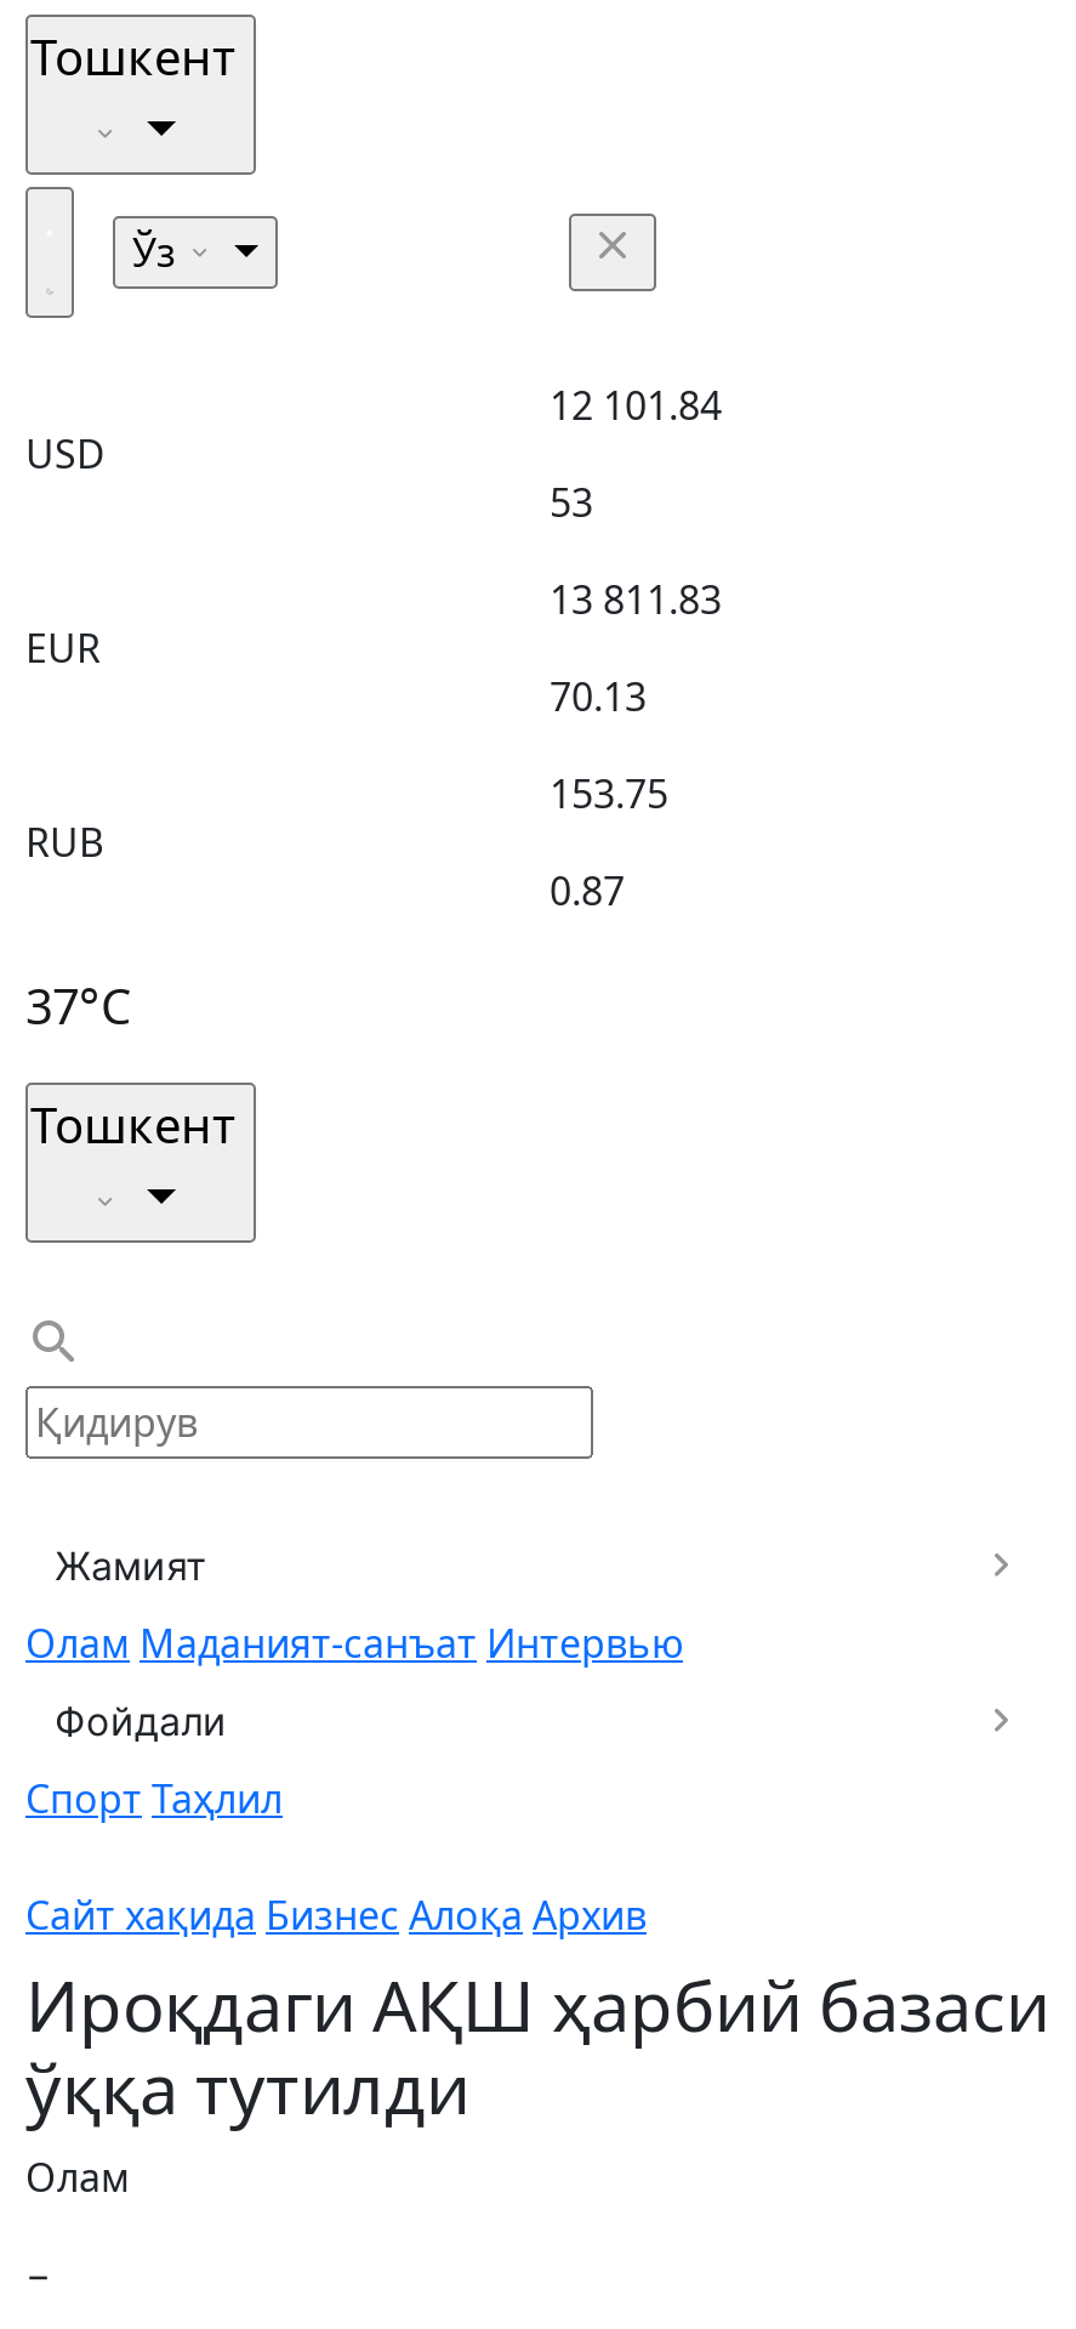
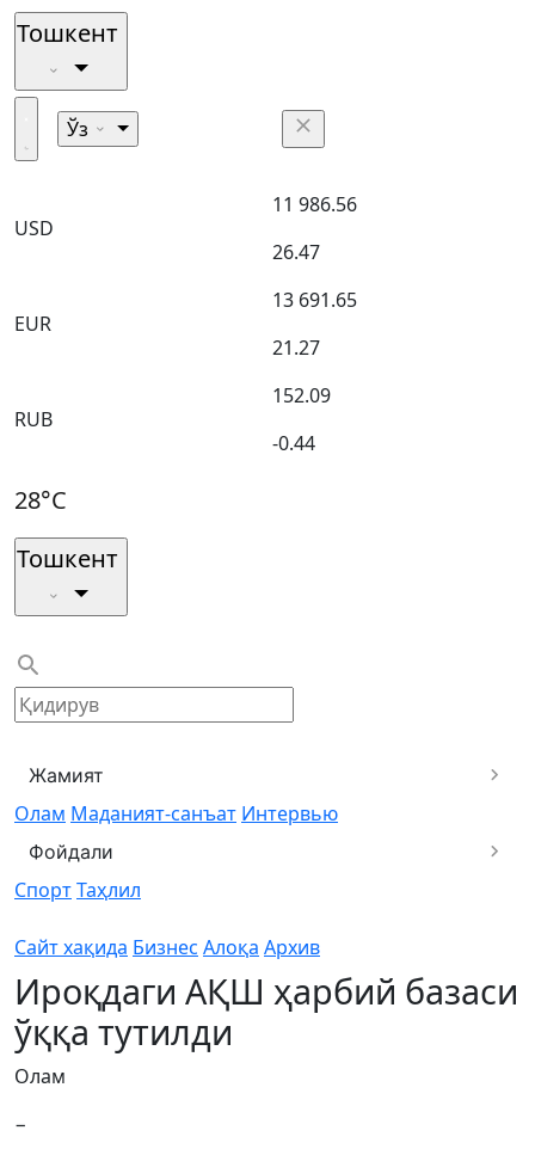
[550,379,722,432] 12 101.84 -> [272,191,357,217] 11 986.56
[550,476,593,529] 53 -> [272,239,320,265] 26.47
[550,573,722,626] 13 811.83 -> [272,287,357,313] 13 691.65
[550,670,647,723] 70.13 -> [272,334,320,361] 21.27
[550,767,668,820] 153.75 -> [272,382,331,408] 152.09
[550,864,625,918] 0.87 -> [272,430,315,456] -0.44
[25,973,132,1039] 37°C -> [14,484,67,516] 28°C

